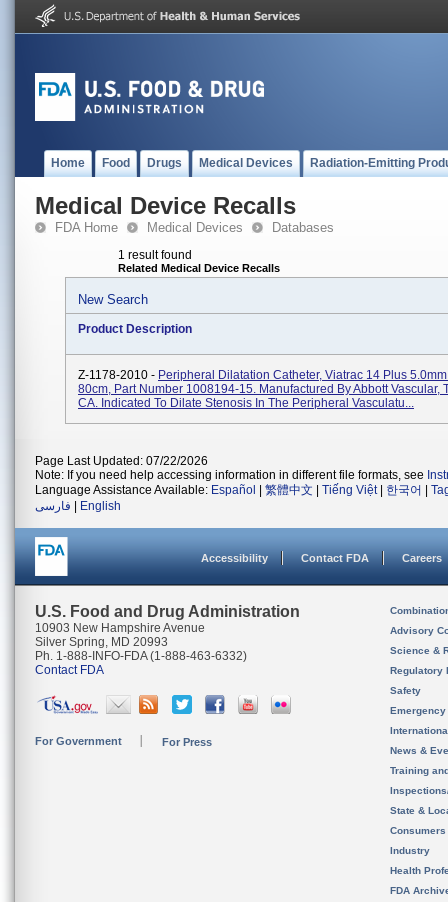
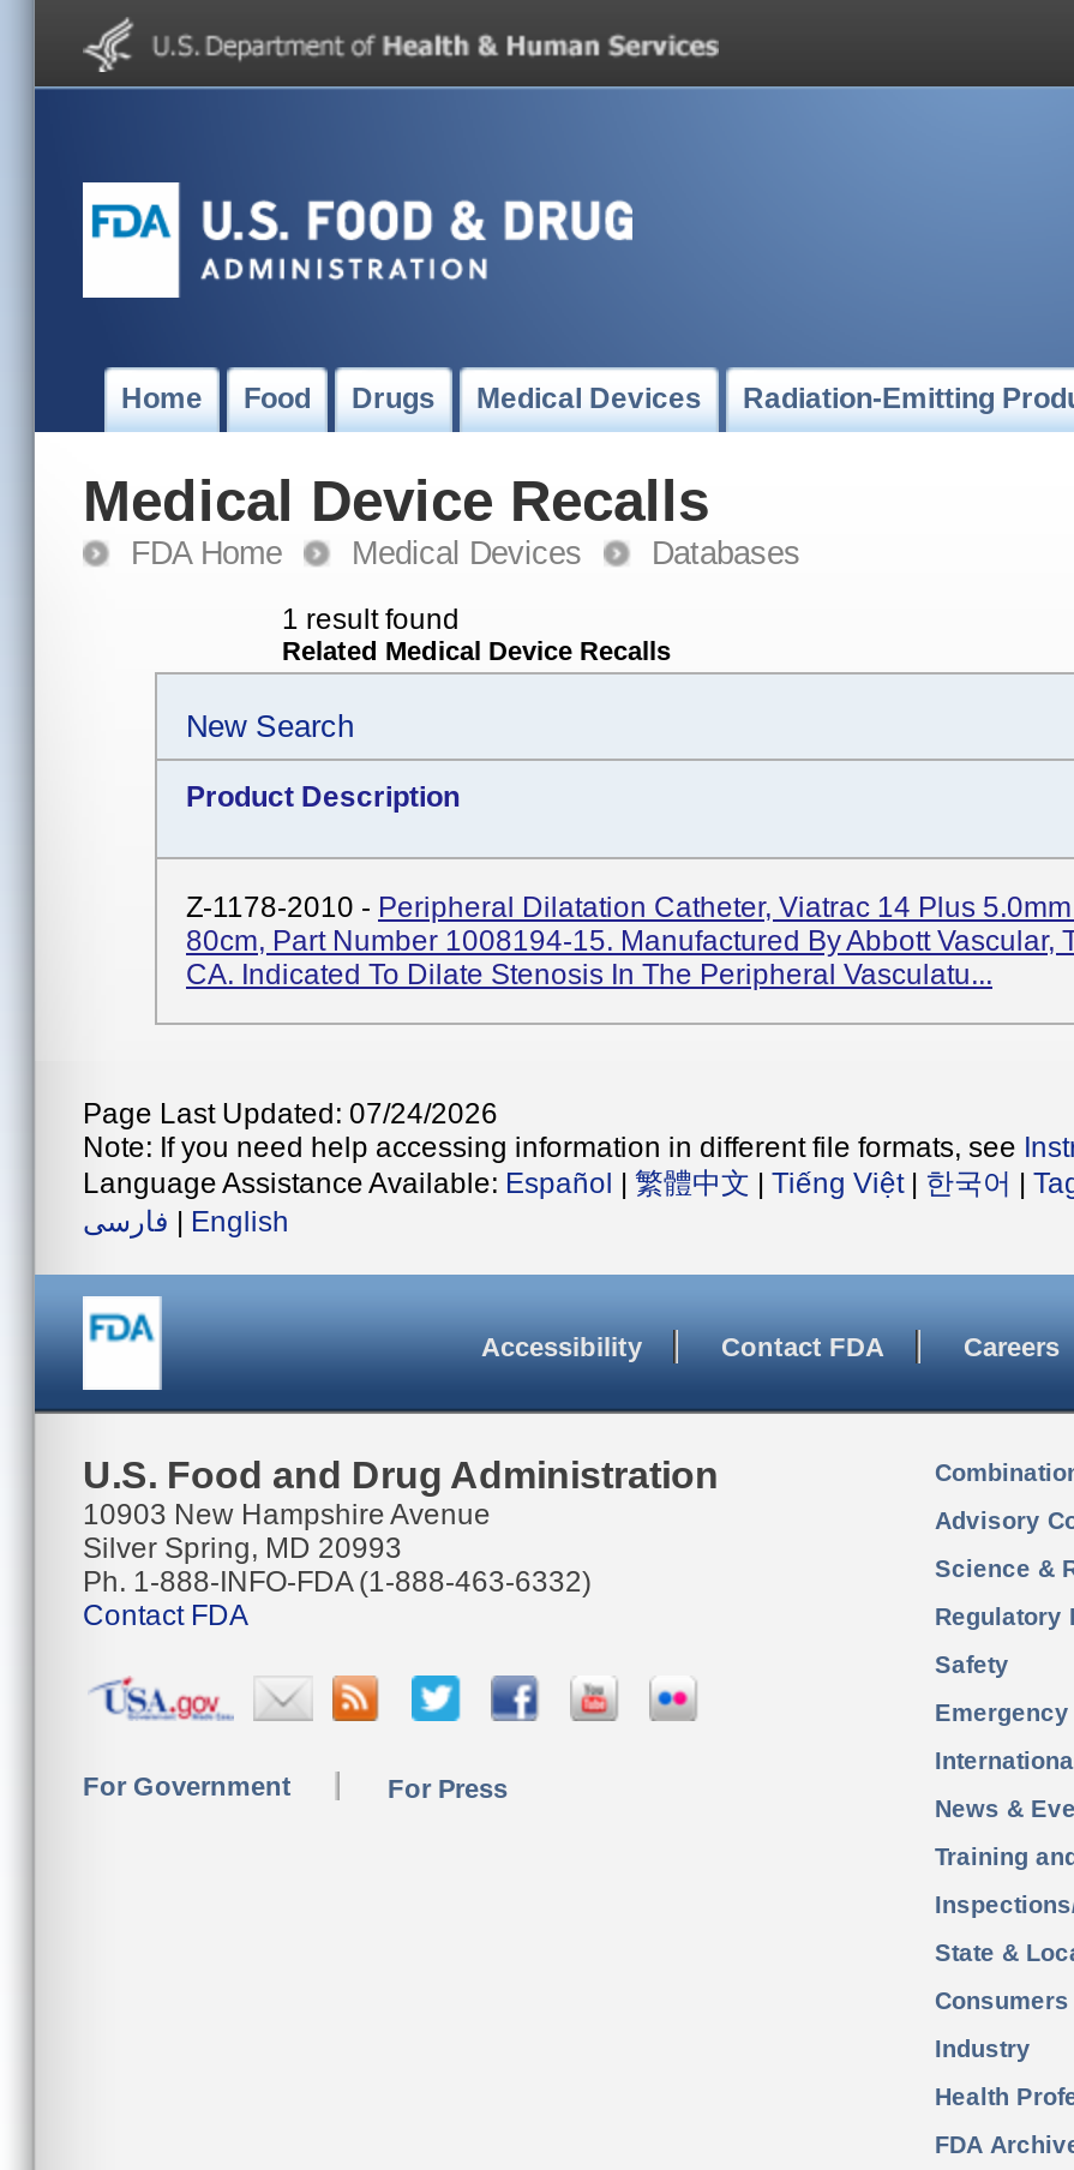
[35,454,208,468] Page Last Updated: 07/22/2026 -> [83,1097,498,1131] Page Last Updated: 07/24/2026

